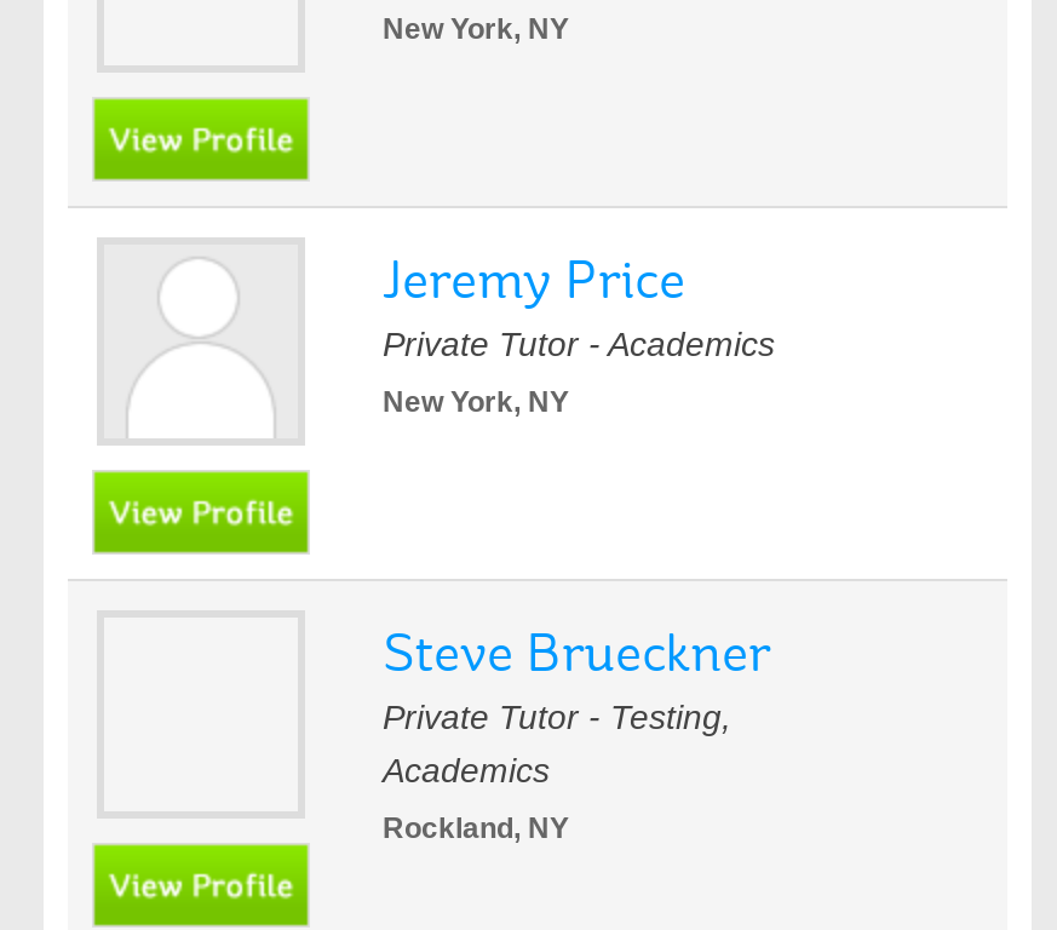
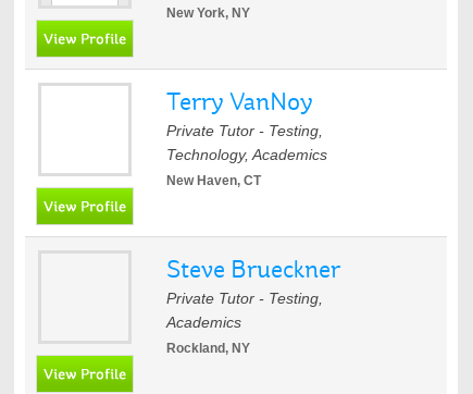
[383,247,775,363] Jeremy Price | Private Tutor - Academics -> [166,87,327,163] Terry VanNoy | Private Tutor - Testing, | Technology, Academics
[383,385,569,419] New York, NY -> [166,173,261,188] New Haven, CT

